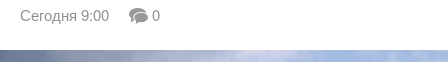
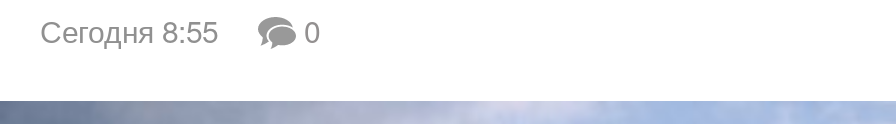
[20,4,160,25] Сегодня 9:00 0 -> [40,8,320,50] Сегодня 8:55 0

